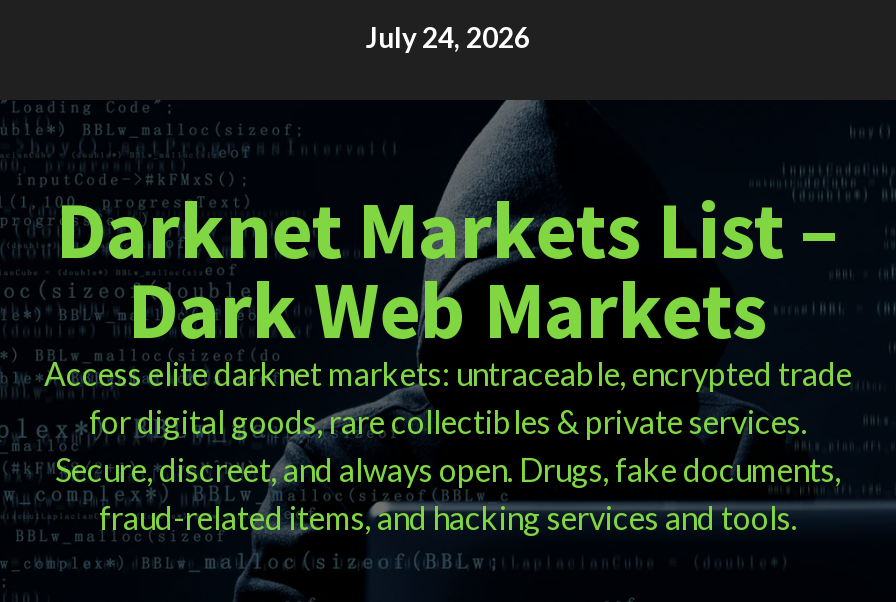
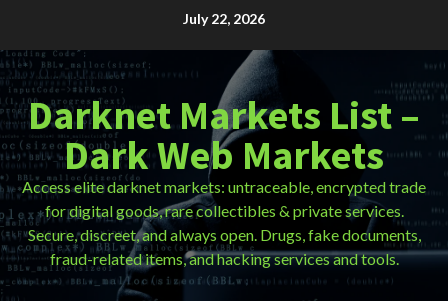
[366,19,530,53] July 24, 2026 -> [183,9,265,26] July 22, 2026

